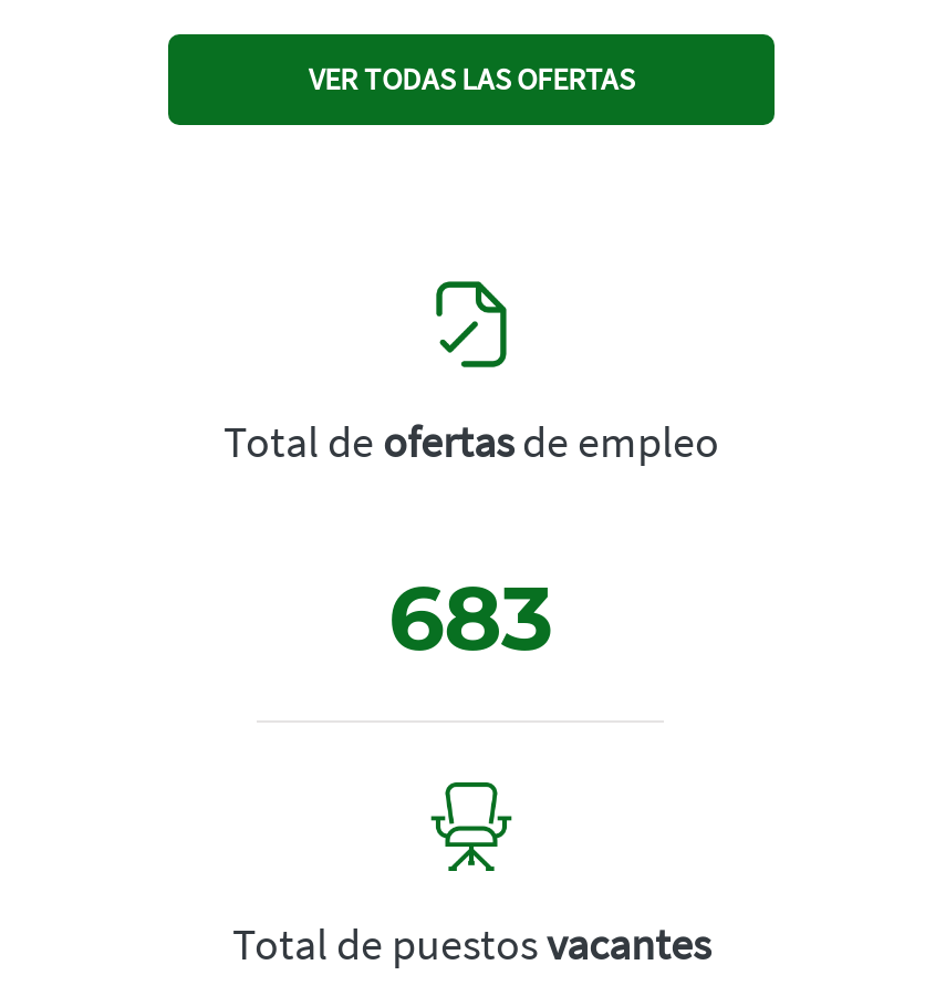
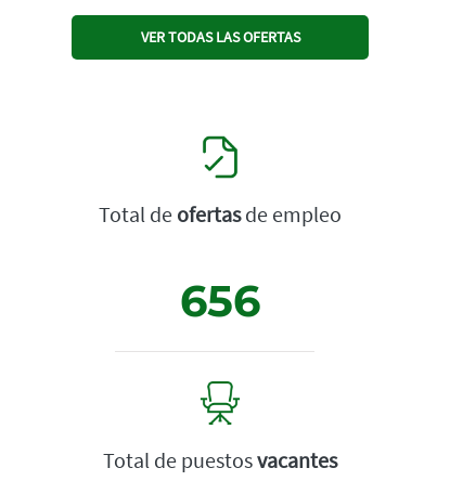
[388,562,554,671] 683 -> [180,274,260,327] 656

